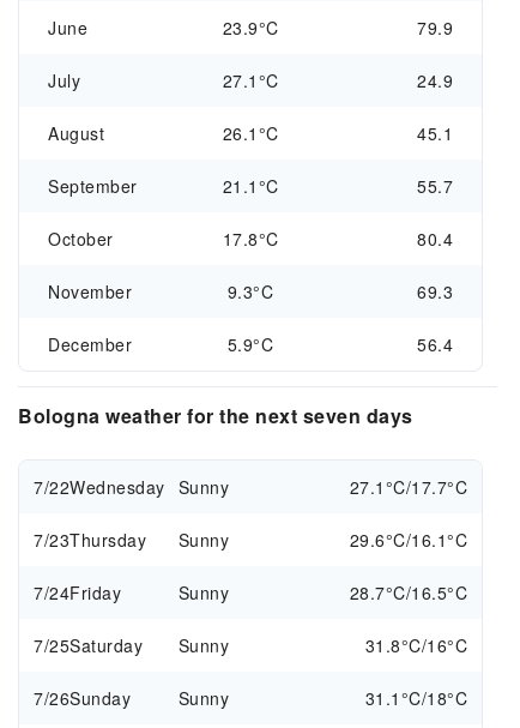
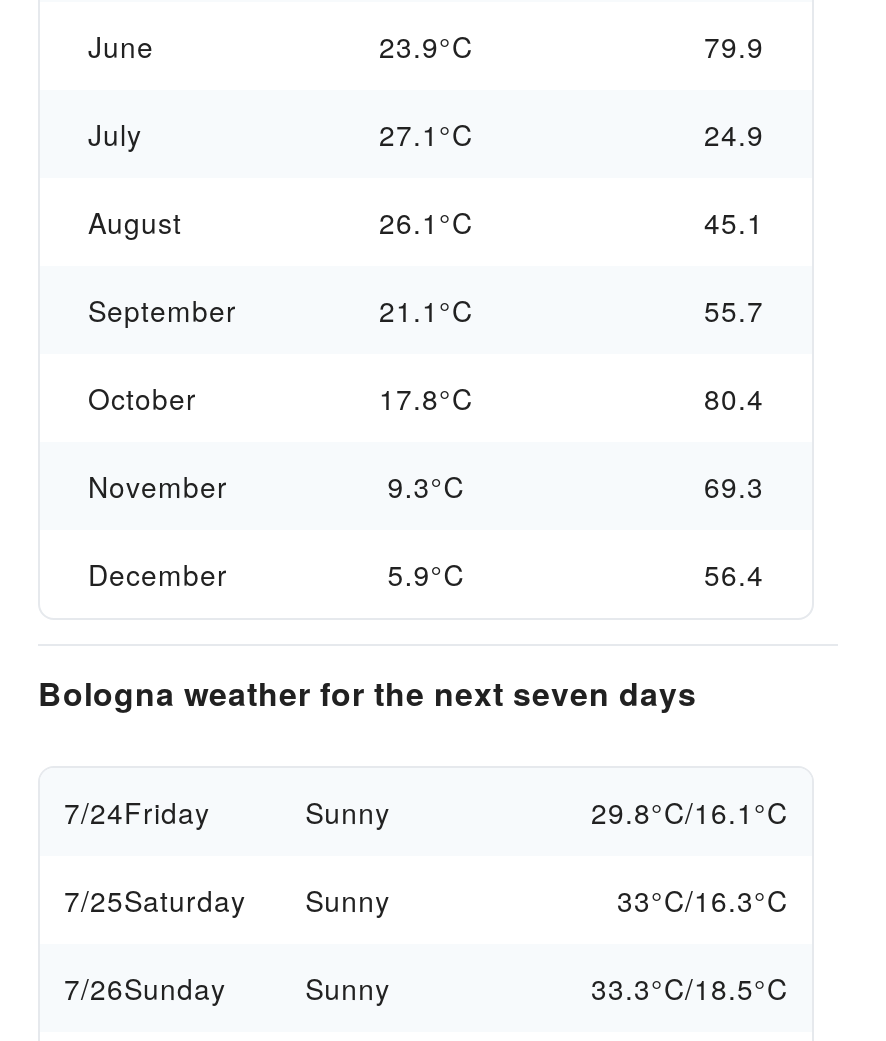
[34,475,467,552] 7/22Wednesday Sunny | 27.1°C/17.7°C | 7/23Thursday | Sunny | 29.6°C/16.1°C -> none
[349,580,467,604] 28.7°C/16.5°C -> [591,792,788,832] 29.8°C/16.1°C
[365,633,467,657] 31.8°C/16°C -> [617,880,788,920] 33°C/16.3°C
[365,686,467,710] 31.1°C/18°C -> [591,968,788,1008] 33.3°C/18.5°C

